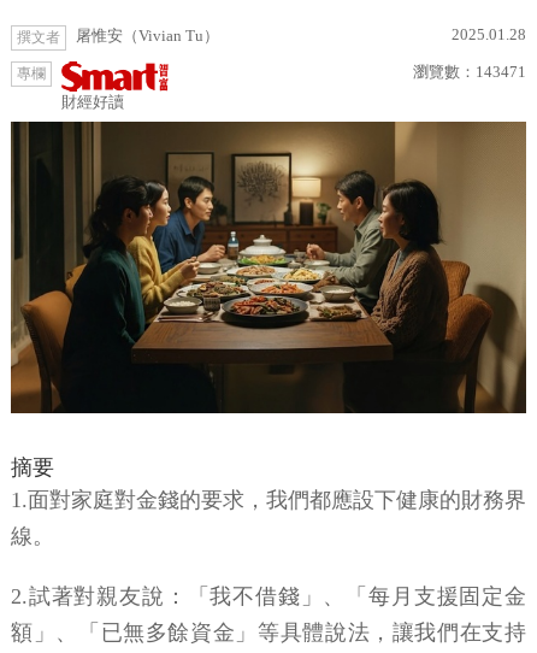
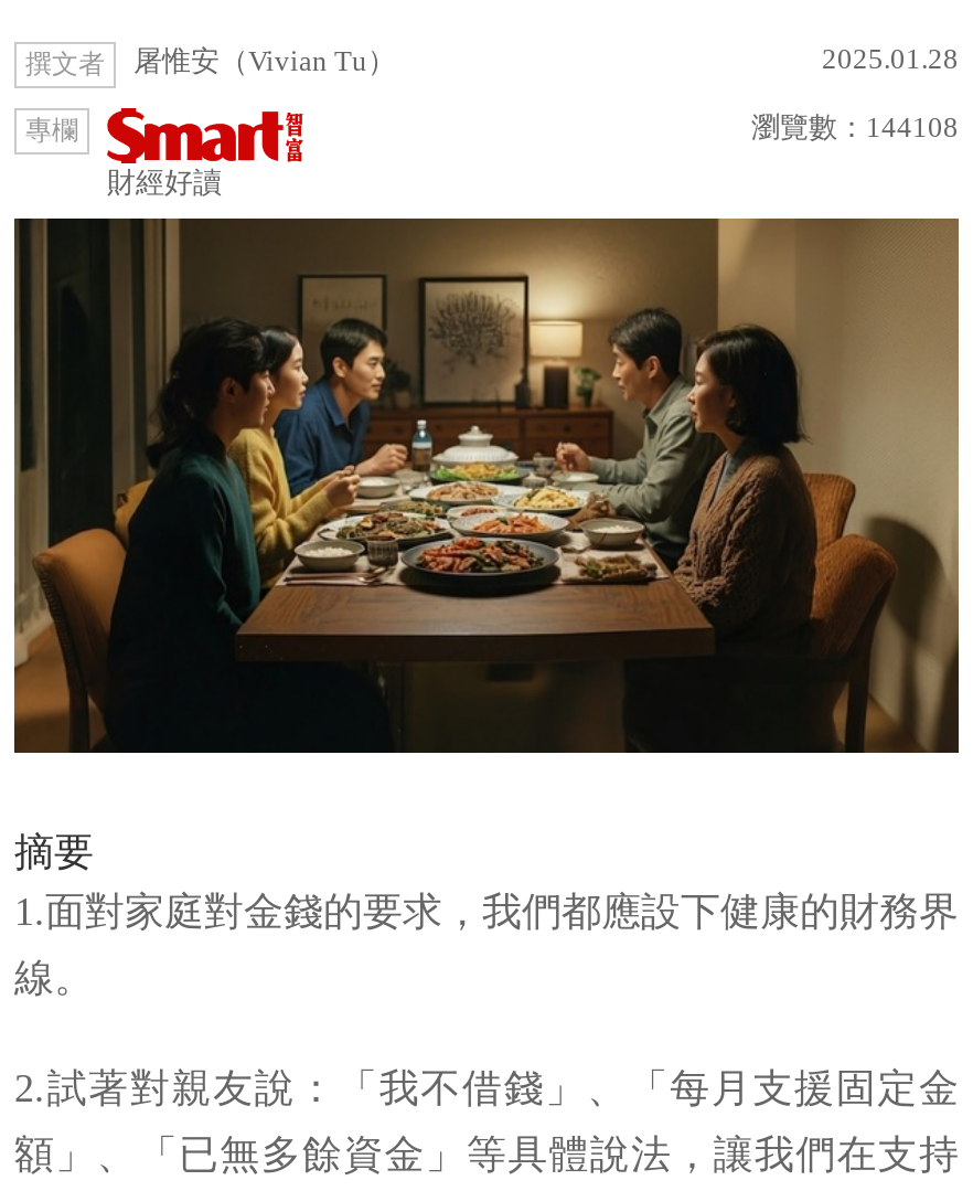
[413,63,526,81] 瀏覽數：143471 -> [751,110,959,143] 瀏覽數：144108

